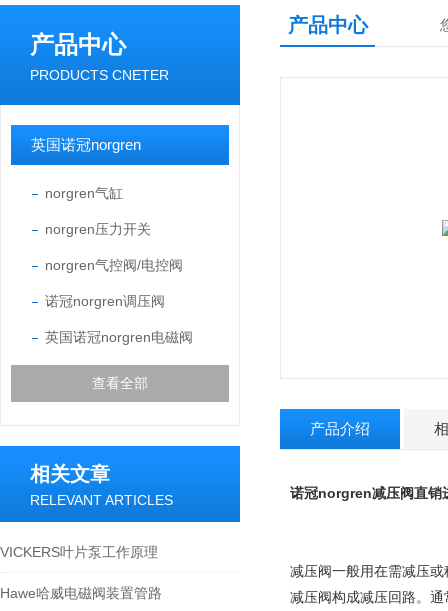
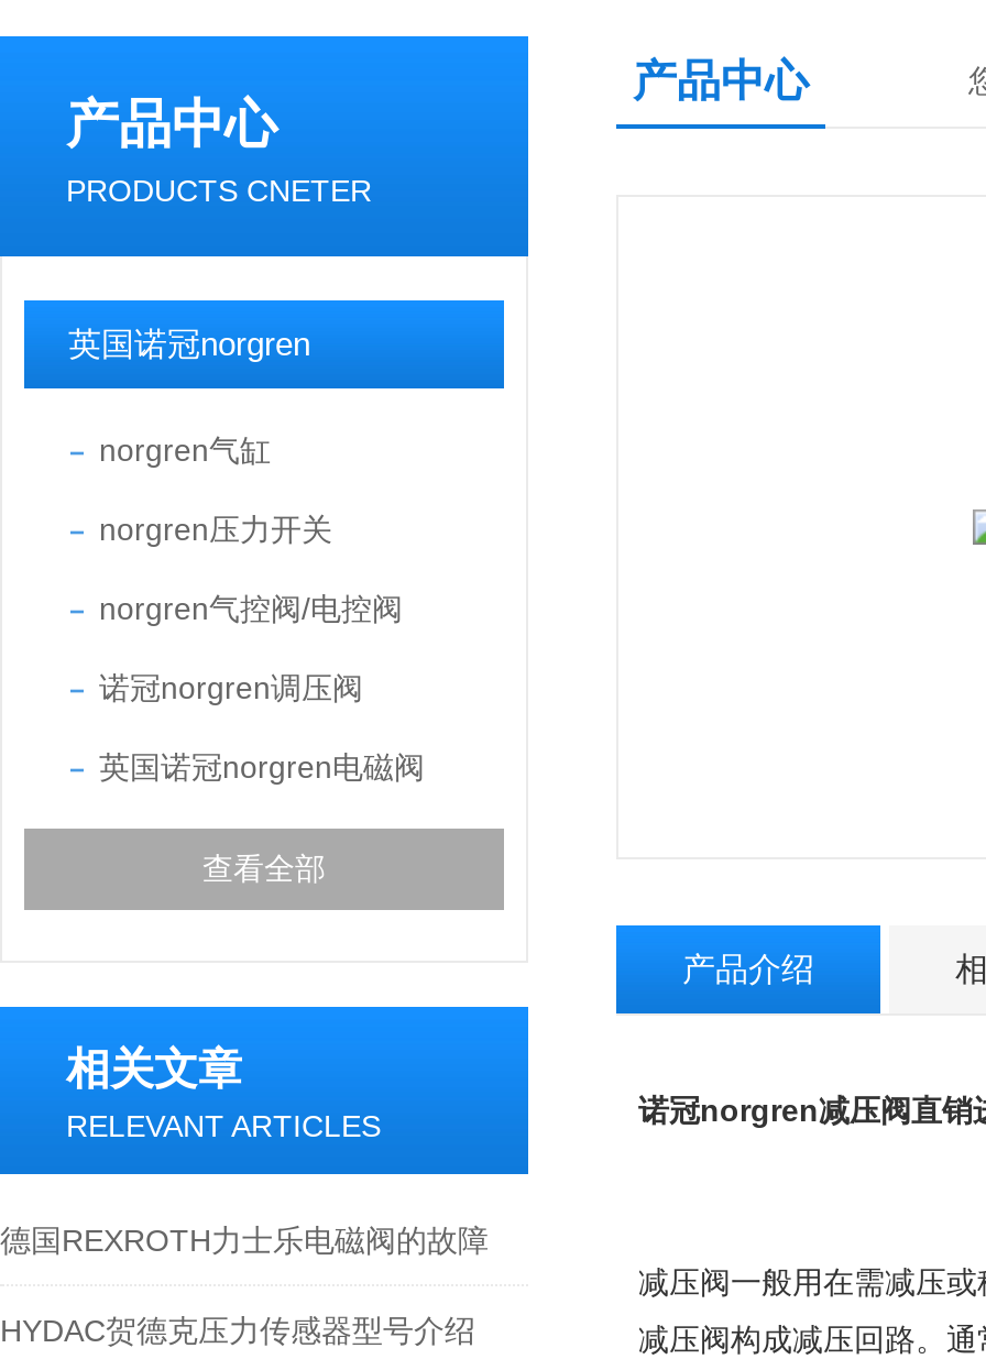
[0,544,158,560] VICKERS叶片泵工作原理 -> [0,1223,489,1258] 德国REXROTH力士乐电磁阀的故障
[0,585,162,601] Hawe哈威电磁阀装置管路 -> [0,1313,475,1348] HYDAC贺德克压力传感器型号介绍

